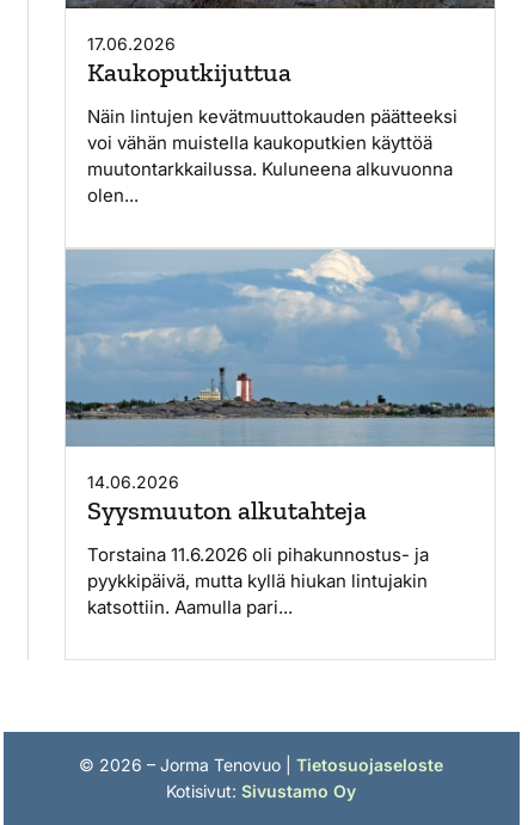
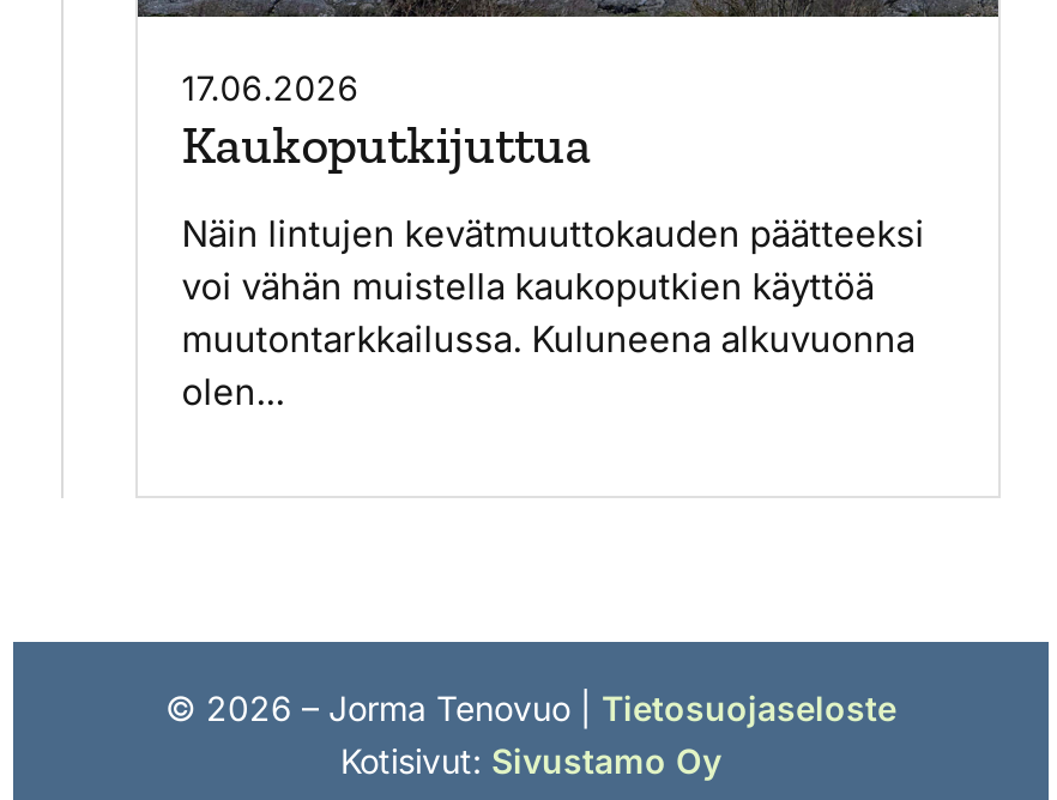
[65,248,496,618] [image] | 14.06.2026 | Syysmuuton alkutahteja | Torstaina 11.6.2026 oli pihakunnostus- ja | pyykkipäivä, mutta kyllä hiukan lintujakin | katsottiin. Aamulla pari... -> none

